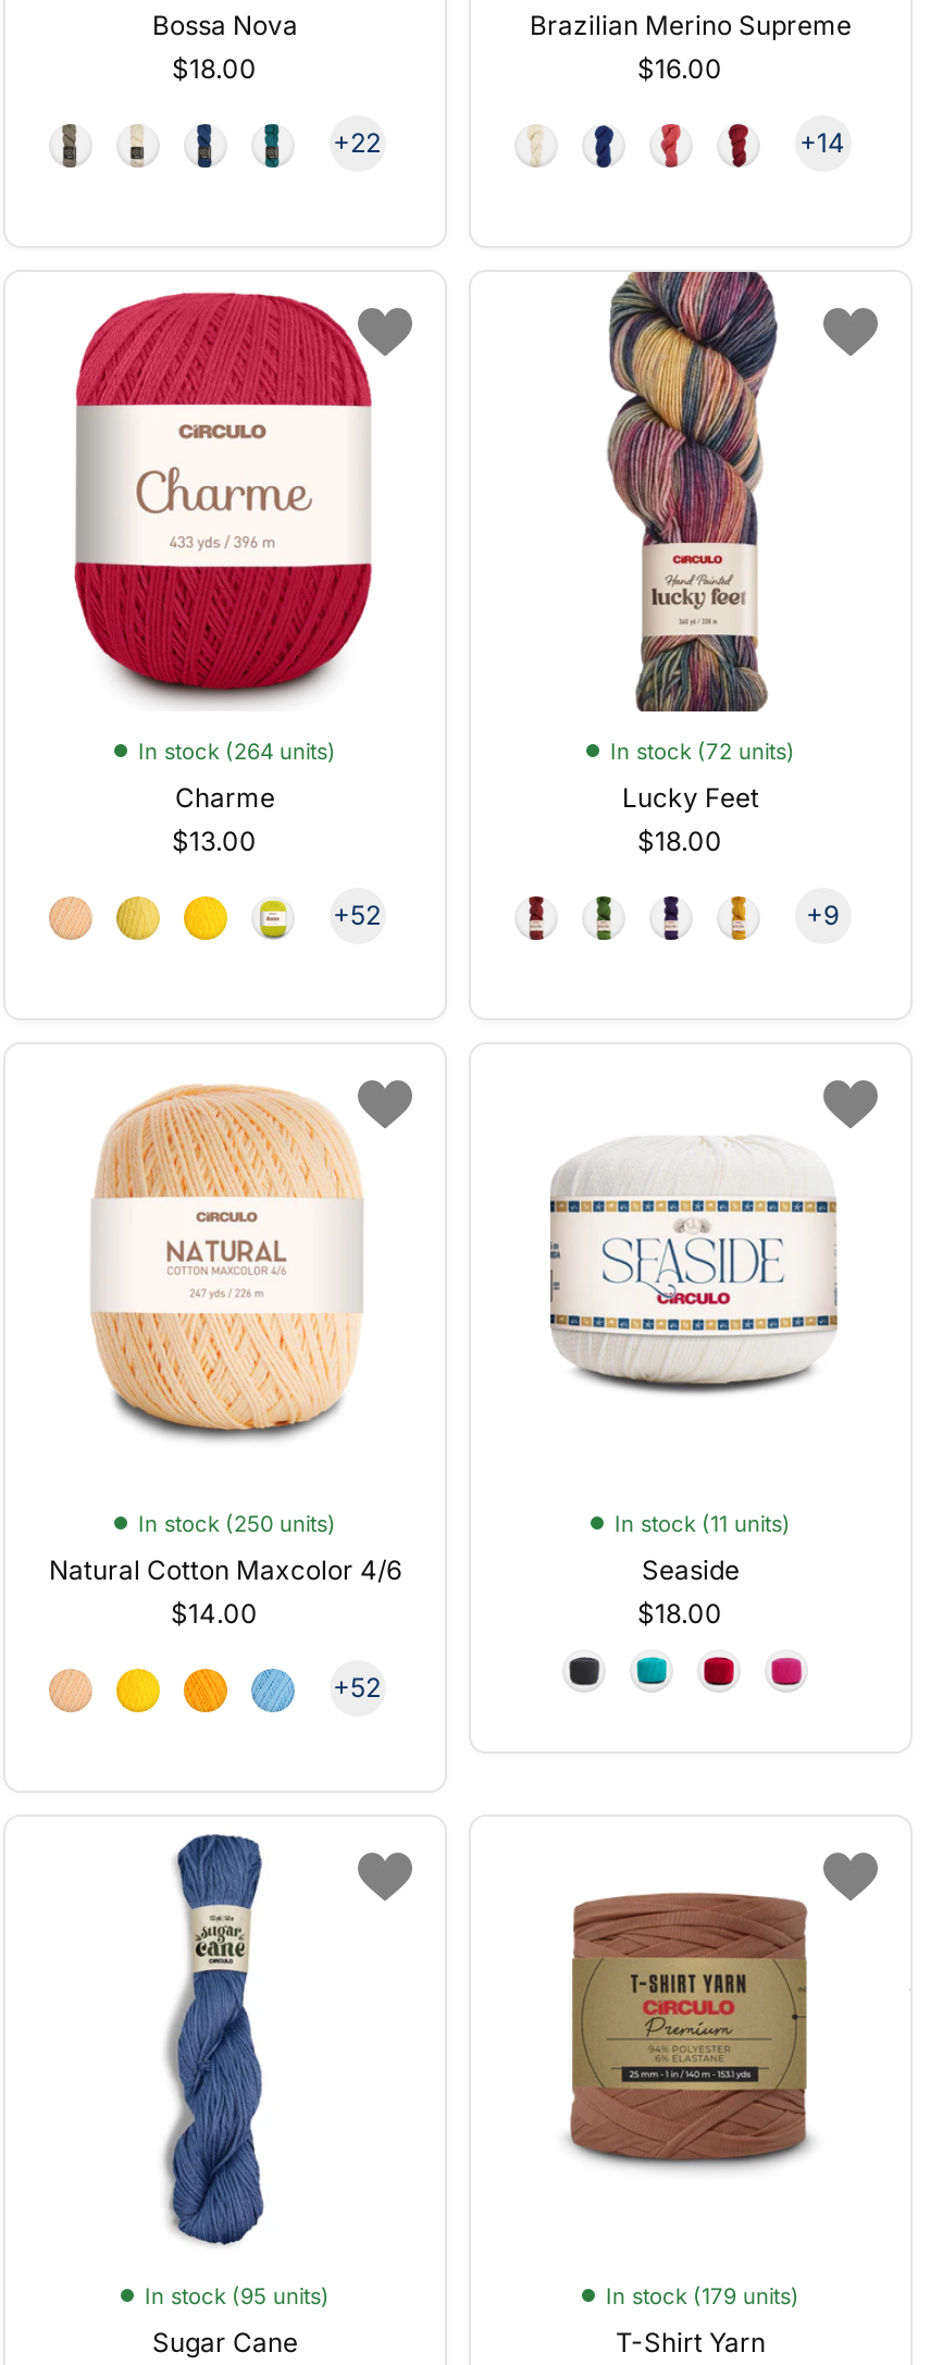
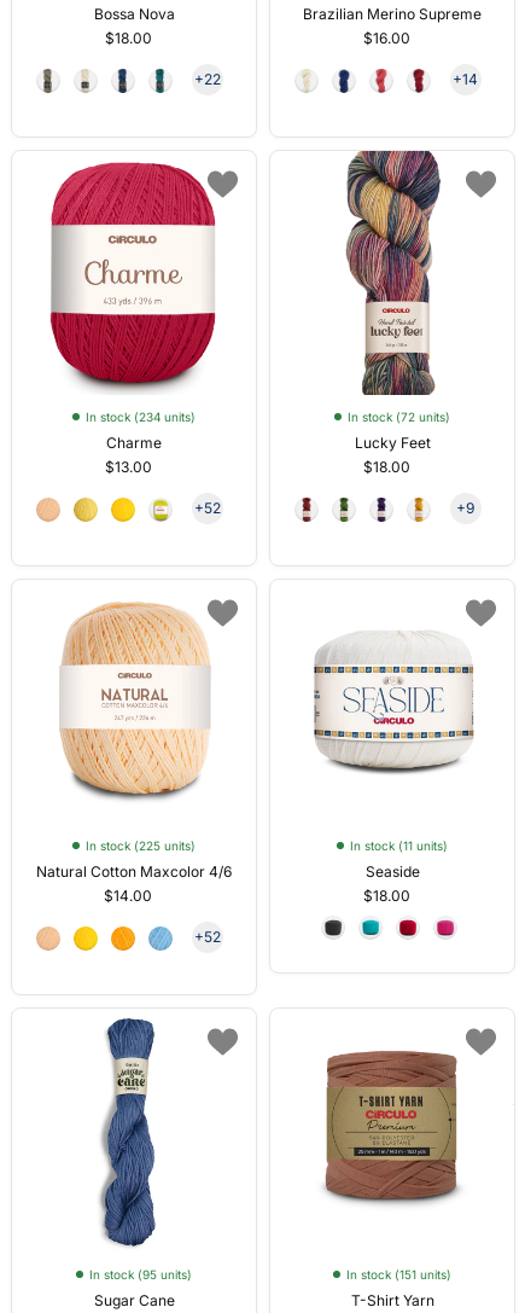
[138,737,336,763] In stock (264 units) -> [86,409,196,424] In stock (234 units)
[138,1510,336,1536] In stock (250 units) -> [86,838,196,853] In stock (225 units)
[606,2282,799,2308] In stock (179 units) -> [346,1267,451,1281] In stock (151 units)

